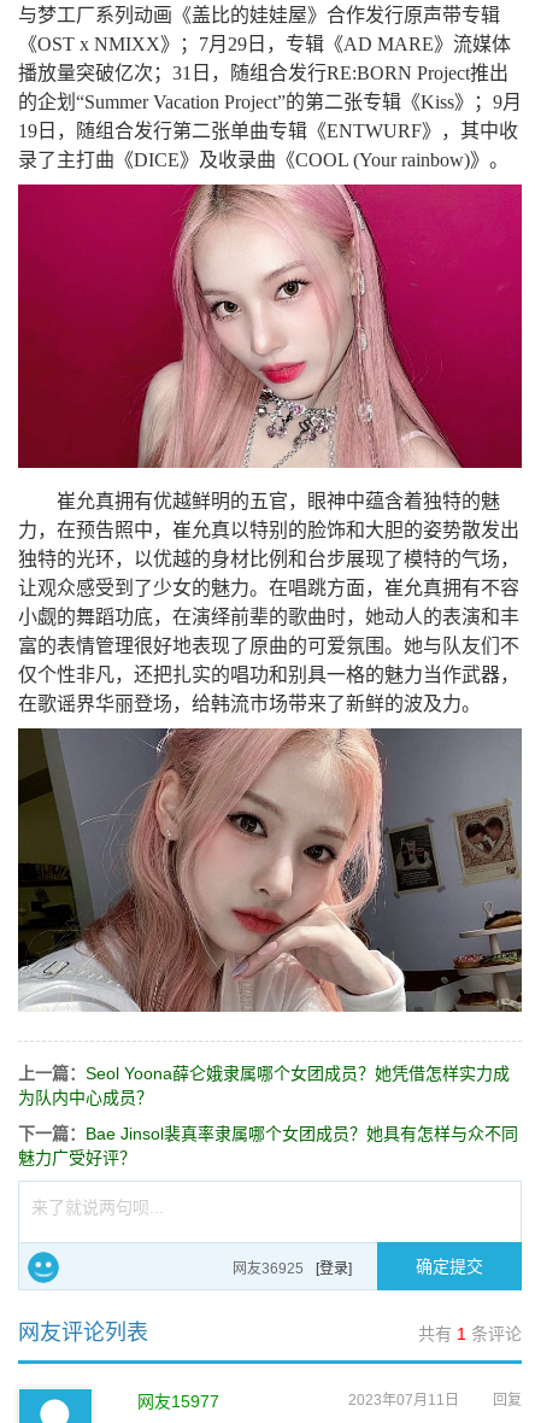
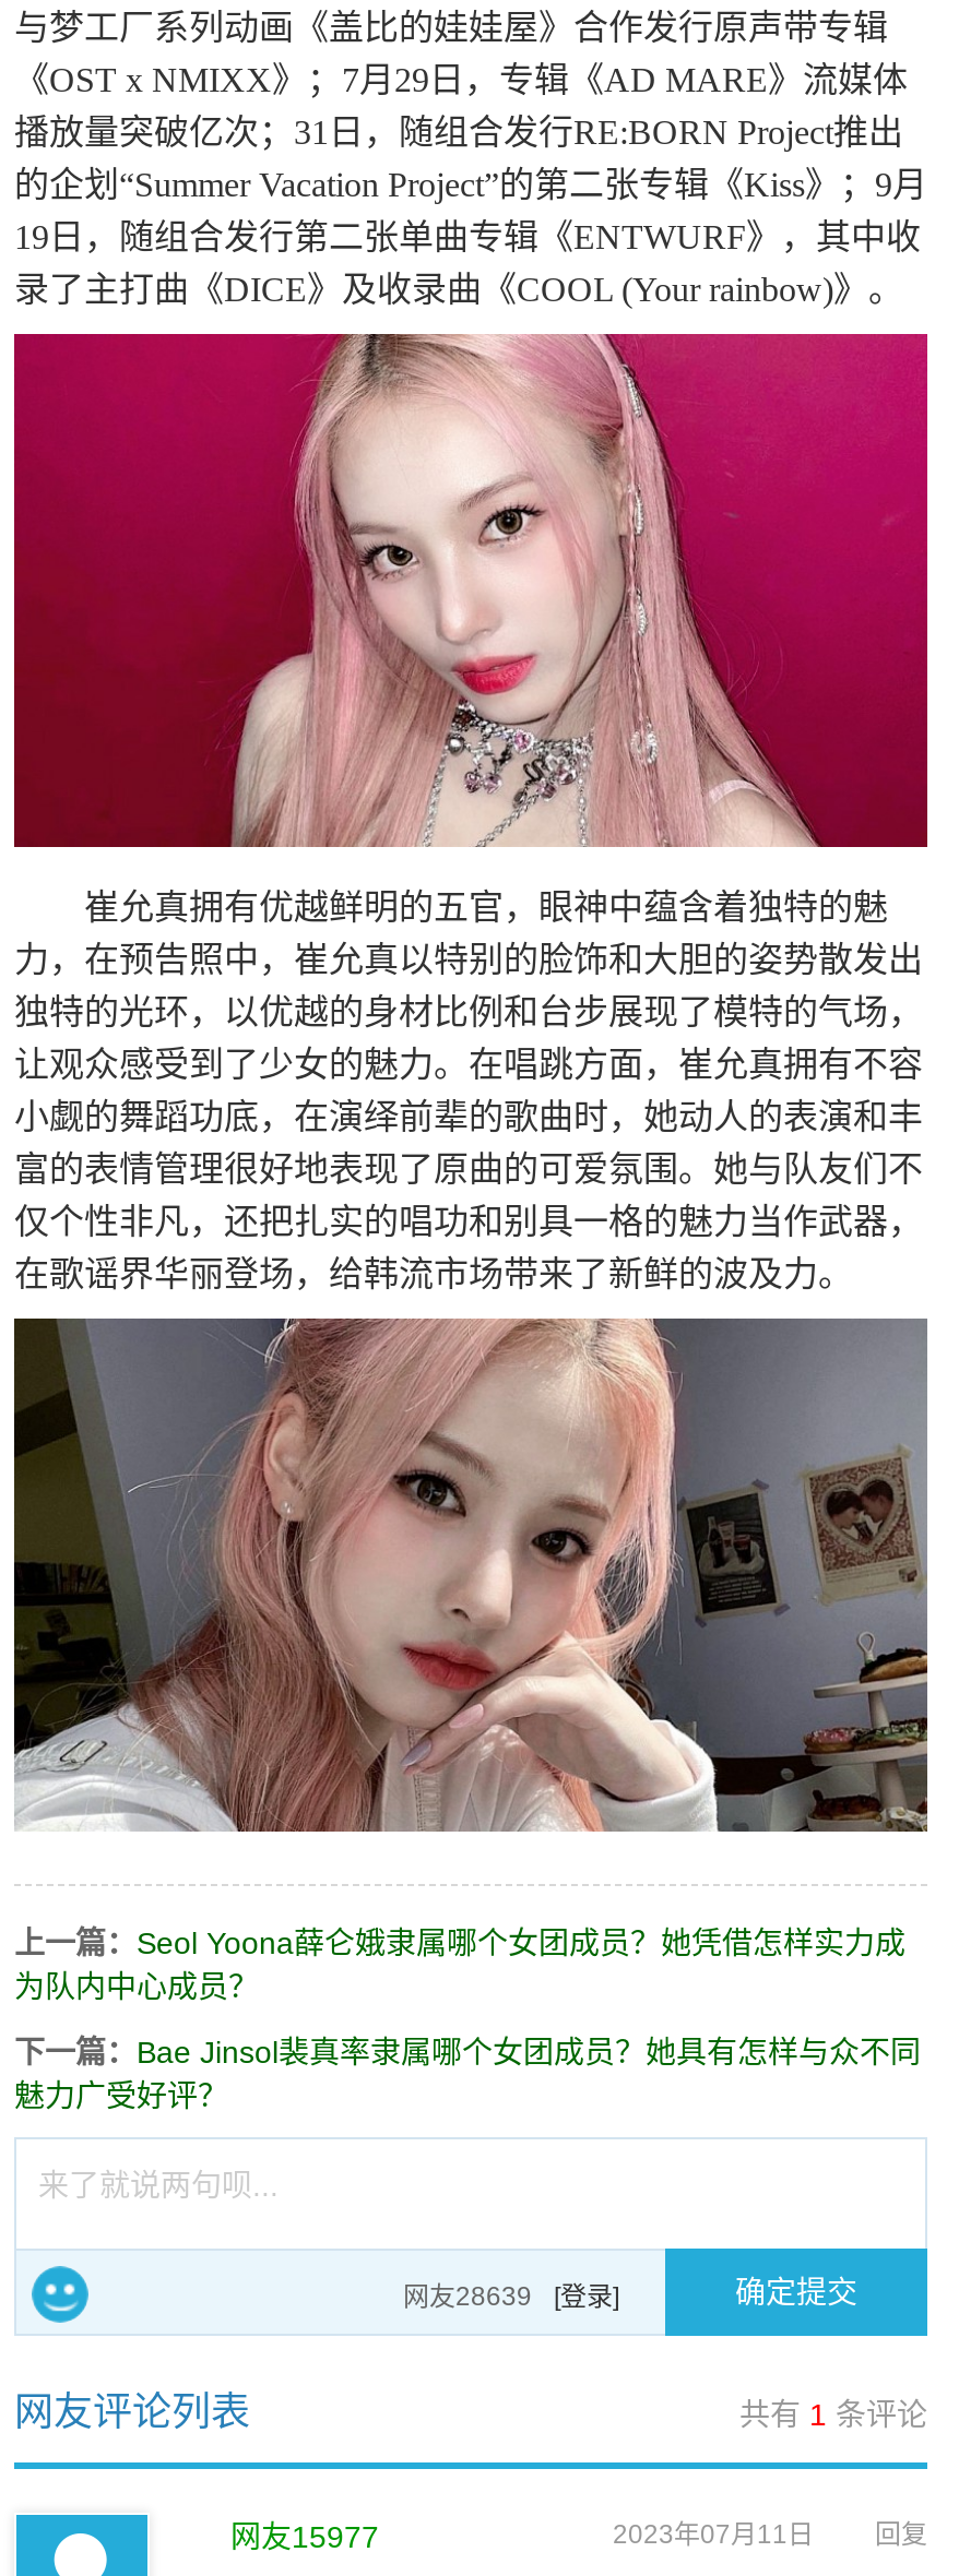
[233,1260,352,1277] 网友36925 [登录] -> [403,2281,619,2312] 网友28639 [登录]

